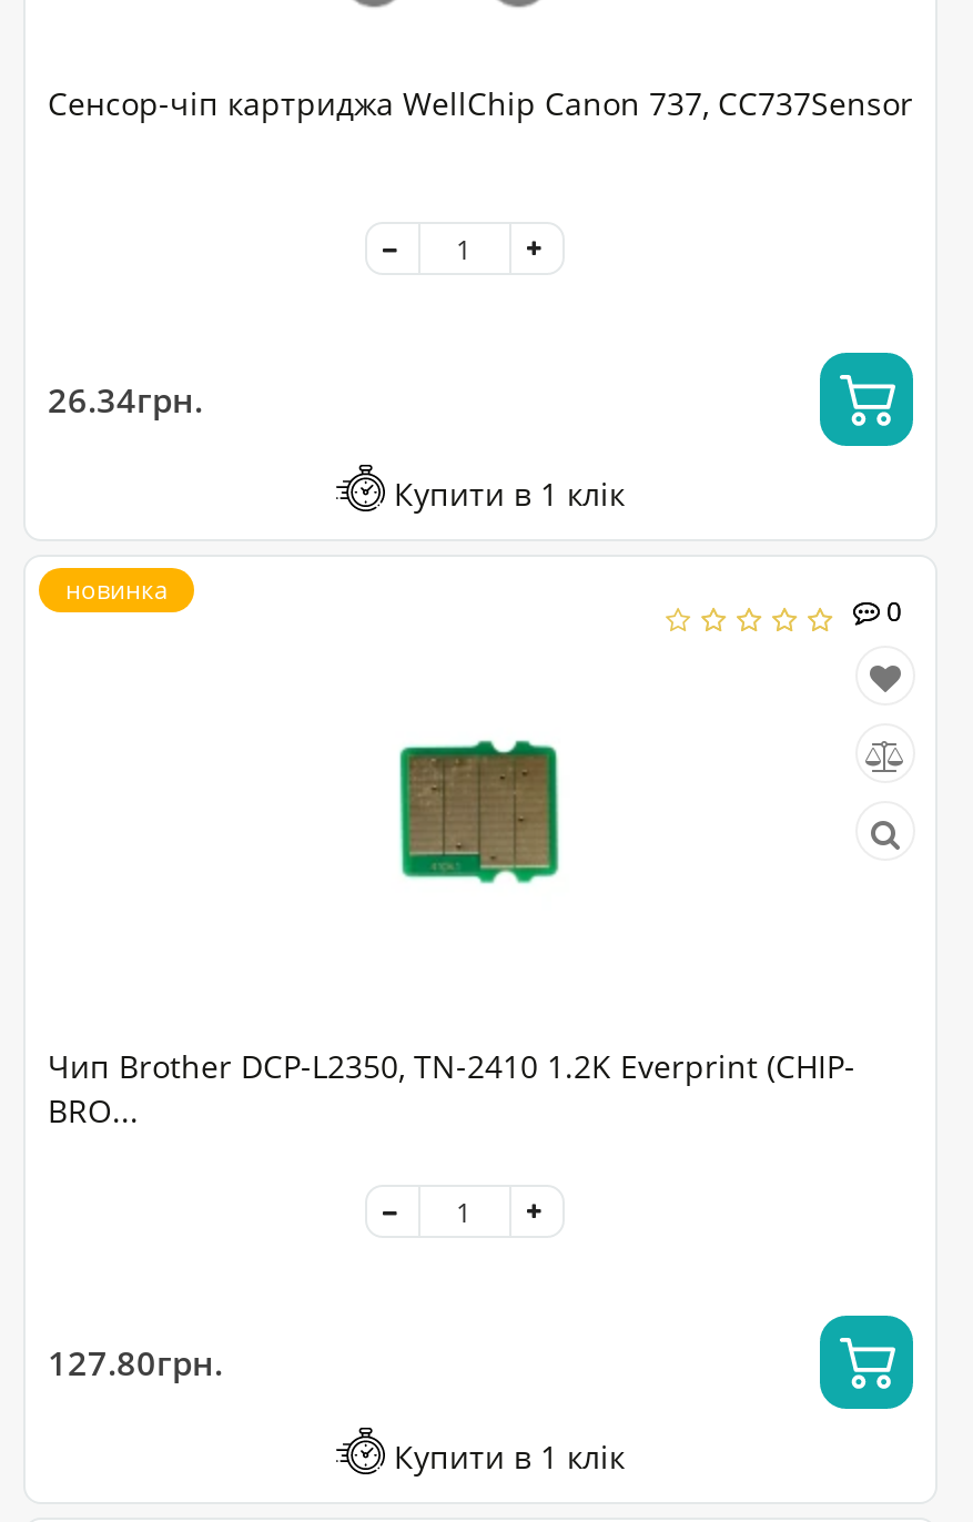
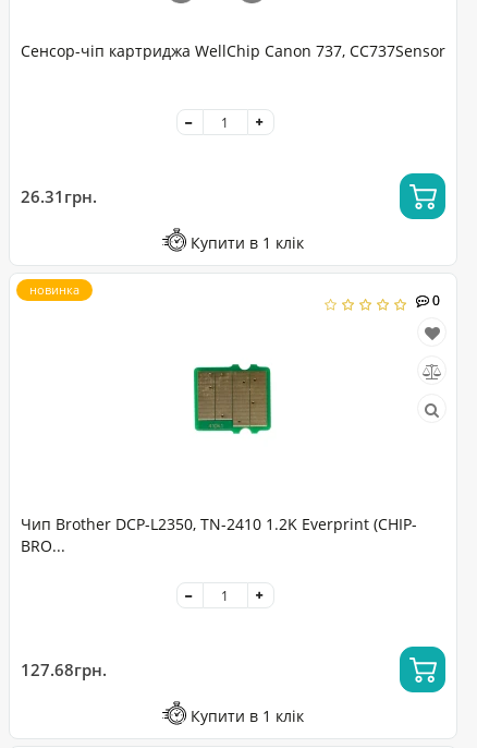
[48,376,203,421] 26.34грн. -> [21,185,97,207] 26.31грн.
[48,1339,223,1384] 127.80грн. -> [21,658,107,680] 127.68грн.

